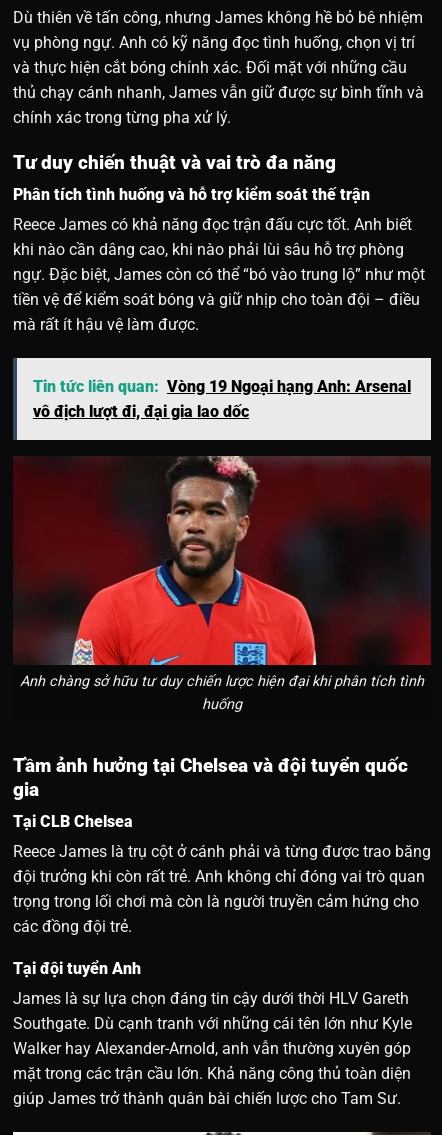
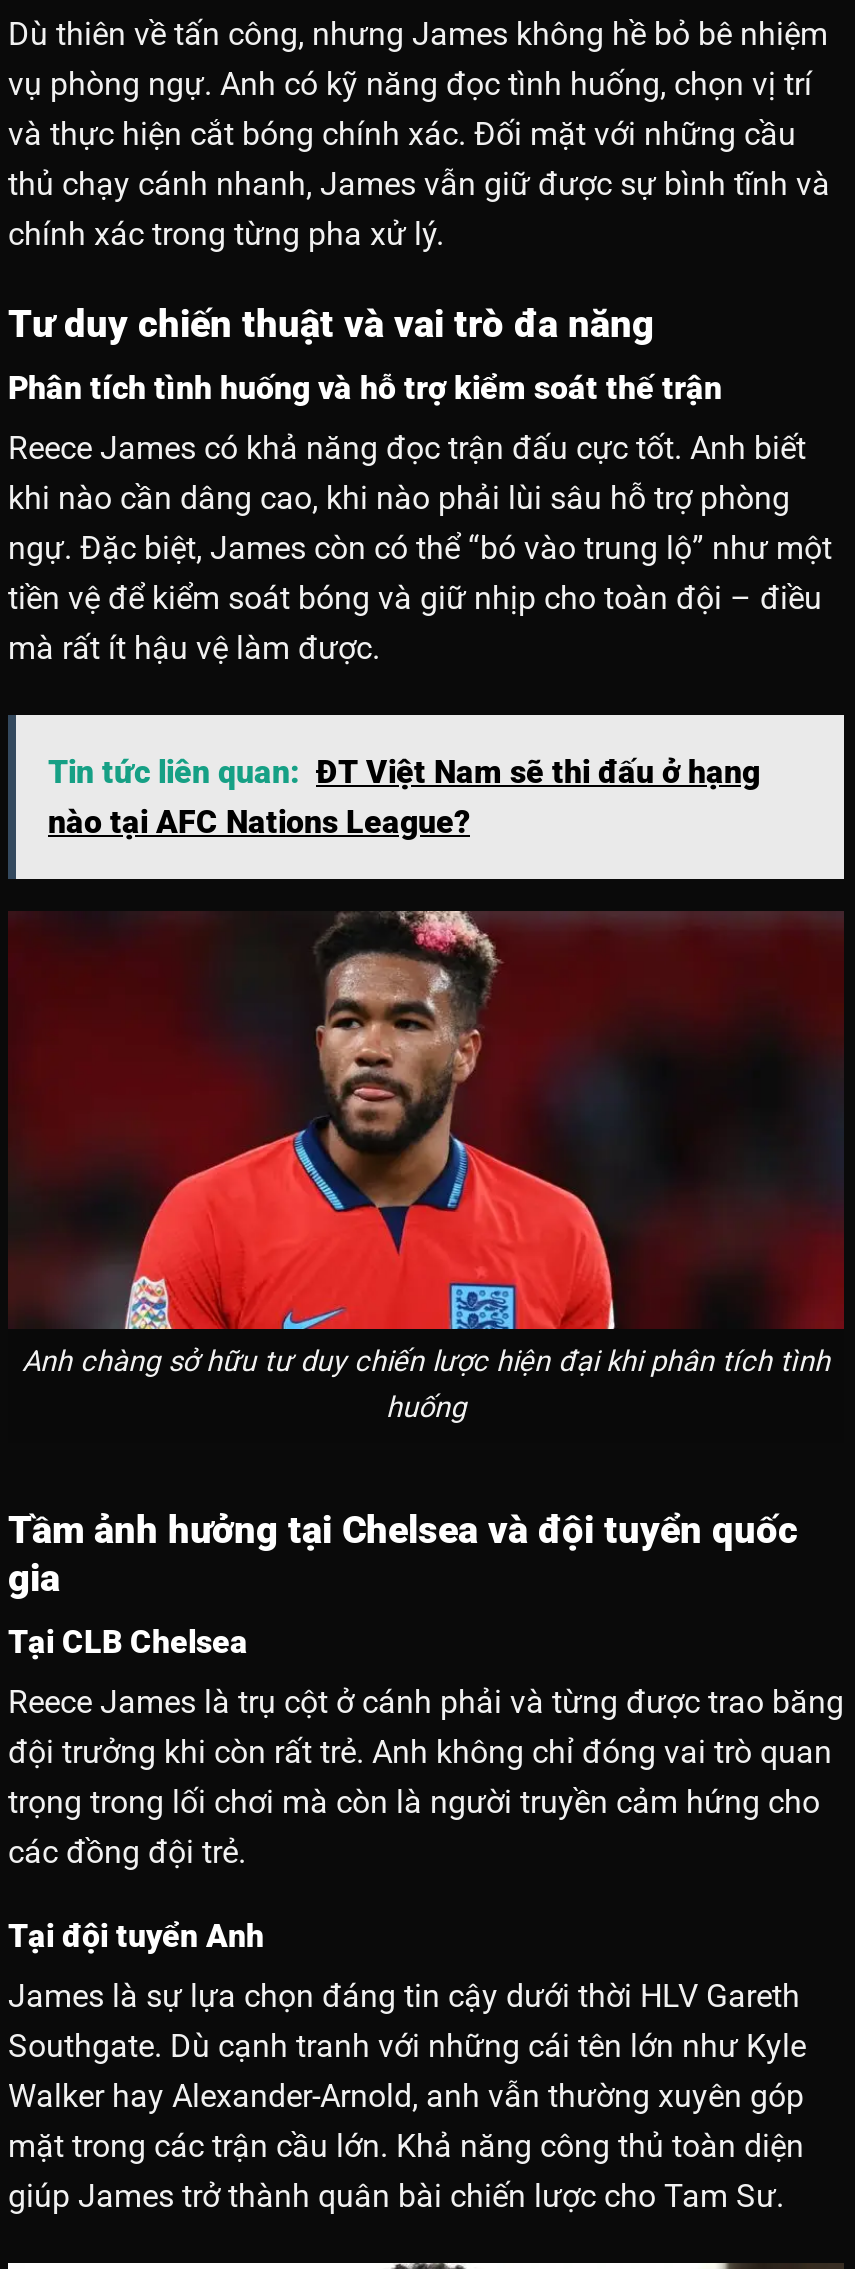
[33,376,411,420] Tin tức liên quan: Vòng 19 Ngoại hạng Anh: Arsenal | vô địch lượt đi, đại gia lao dốc -> [48,752,760,840] Tin tức liên quan: ĐT Việt Nam sẽ thi đấu ở hạng | nào tại AFC Nations League?

